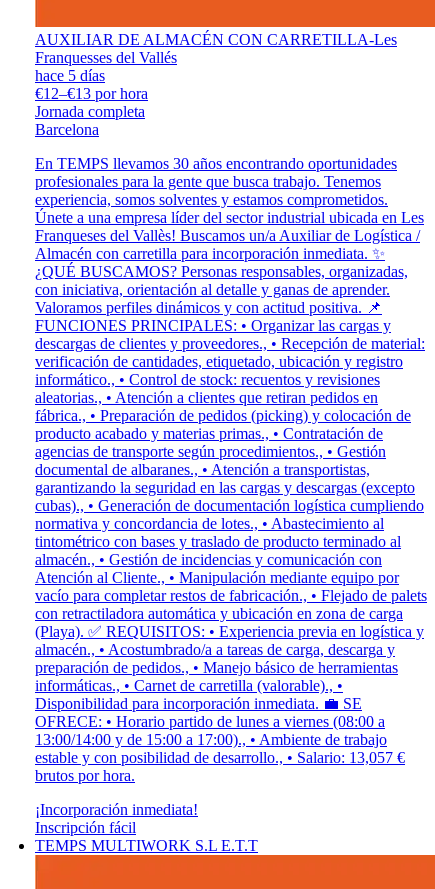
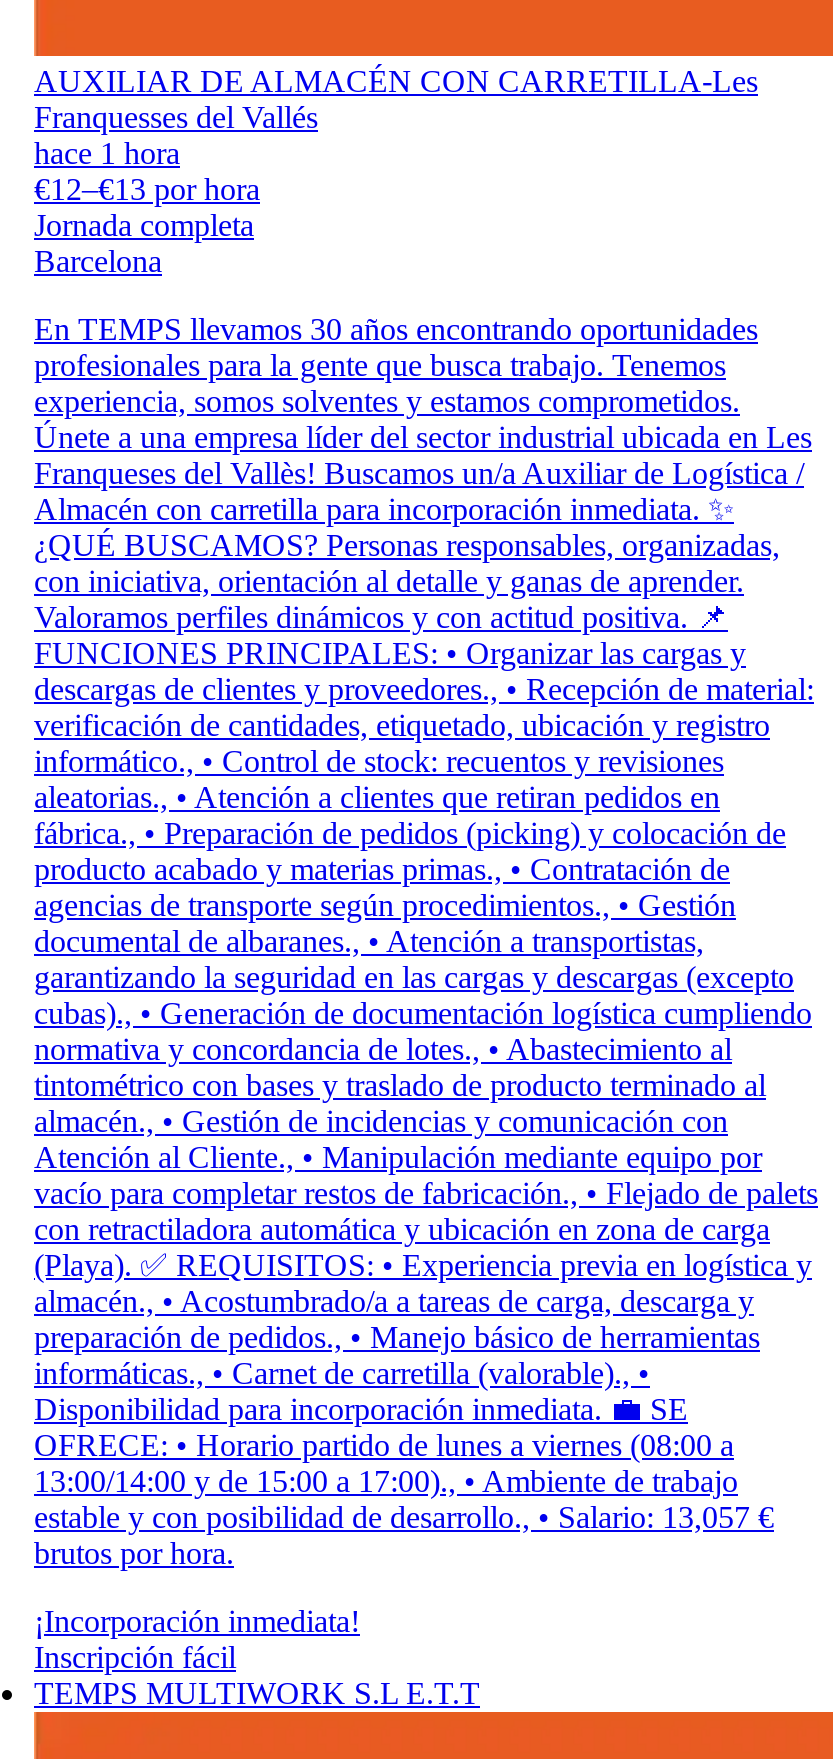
[35,67,105,84] hace 5 días -> [34,136,180,170] hace 1 hora

